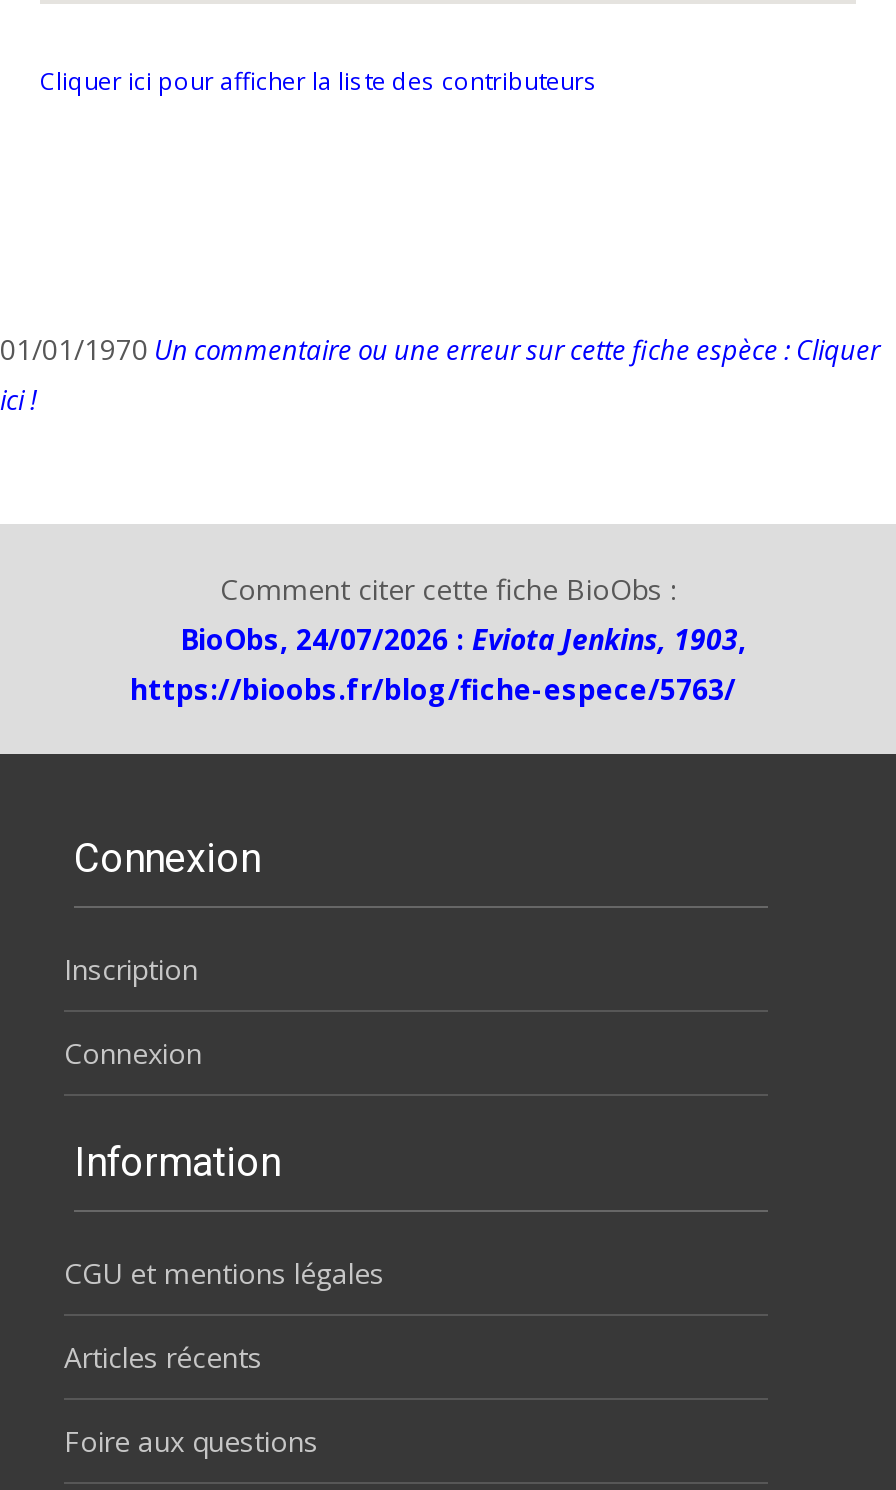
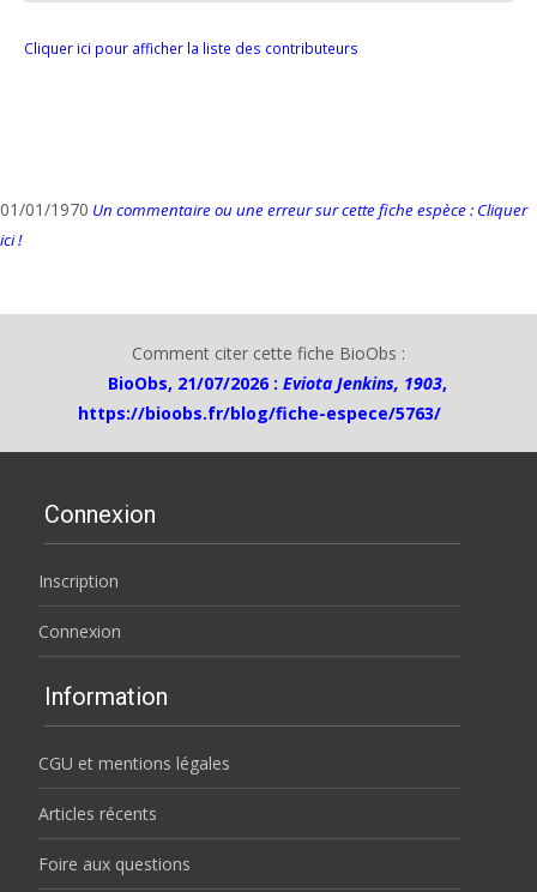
[180,620,746,658] BioObs, 24/07/2026 : Eviota Jenkins, 1903, -> [108,372,447,394] BioObs, 21/07/2026 : Eviota Jenkins, 1903,

